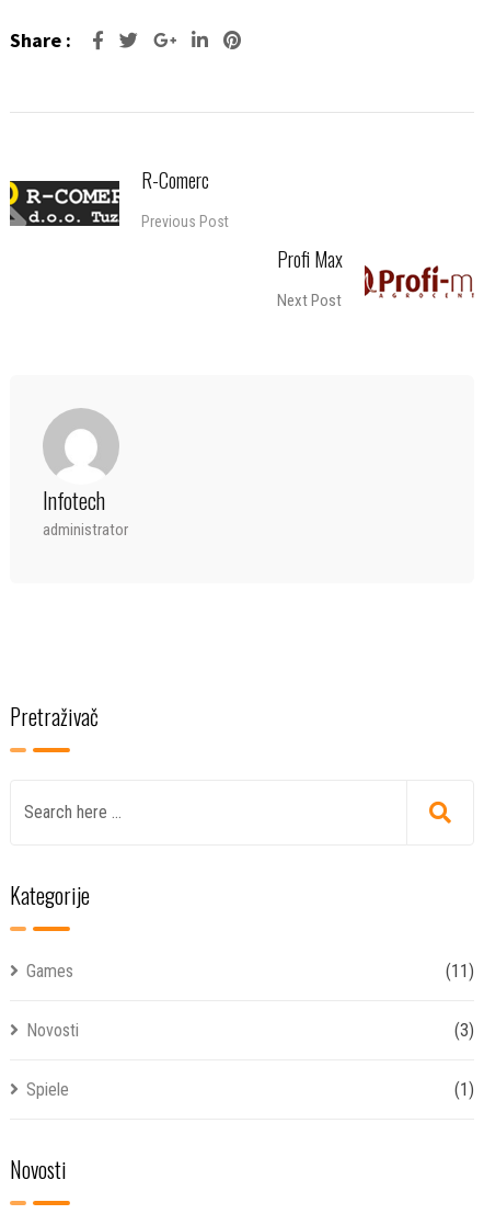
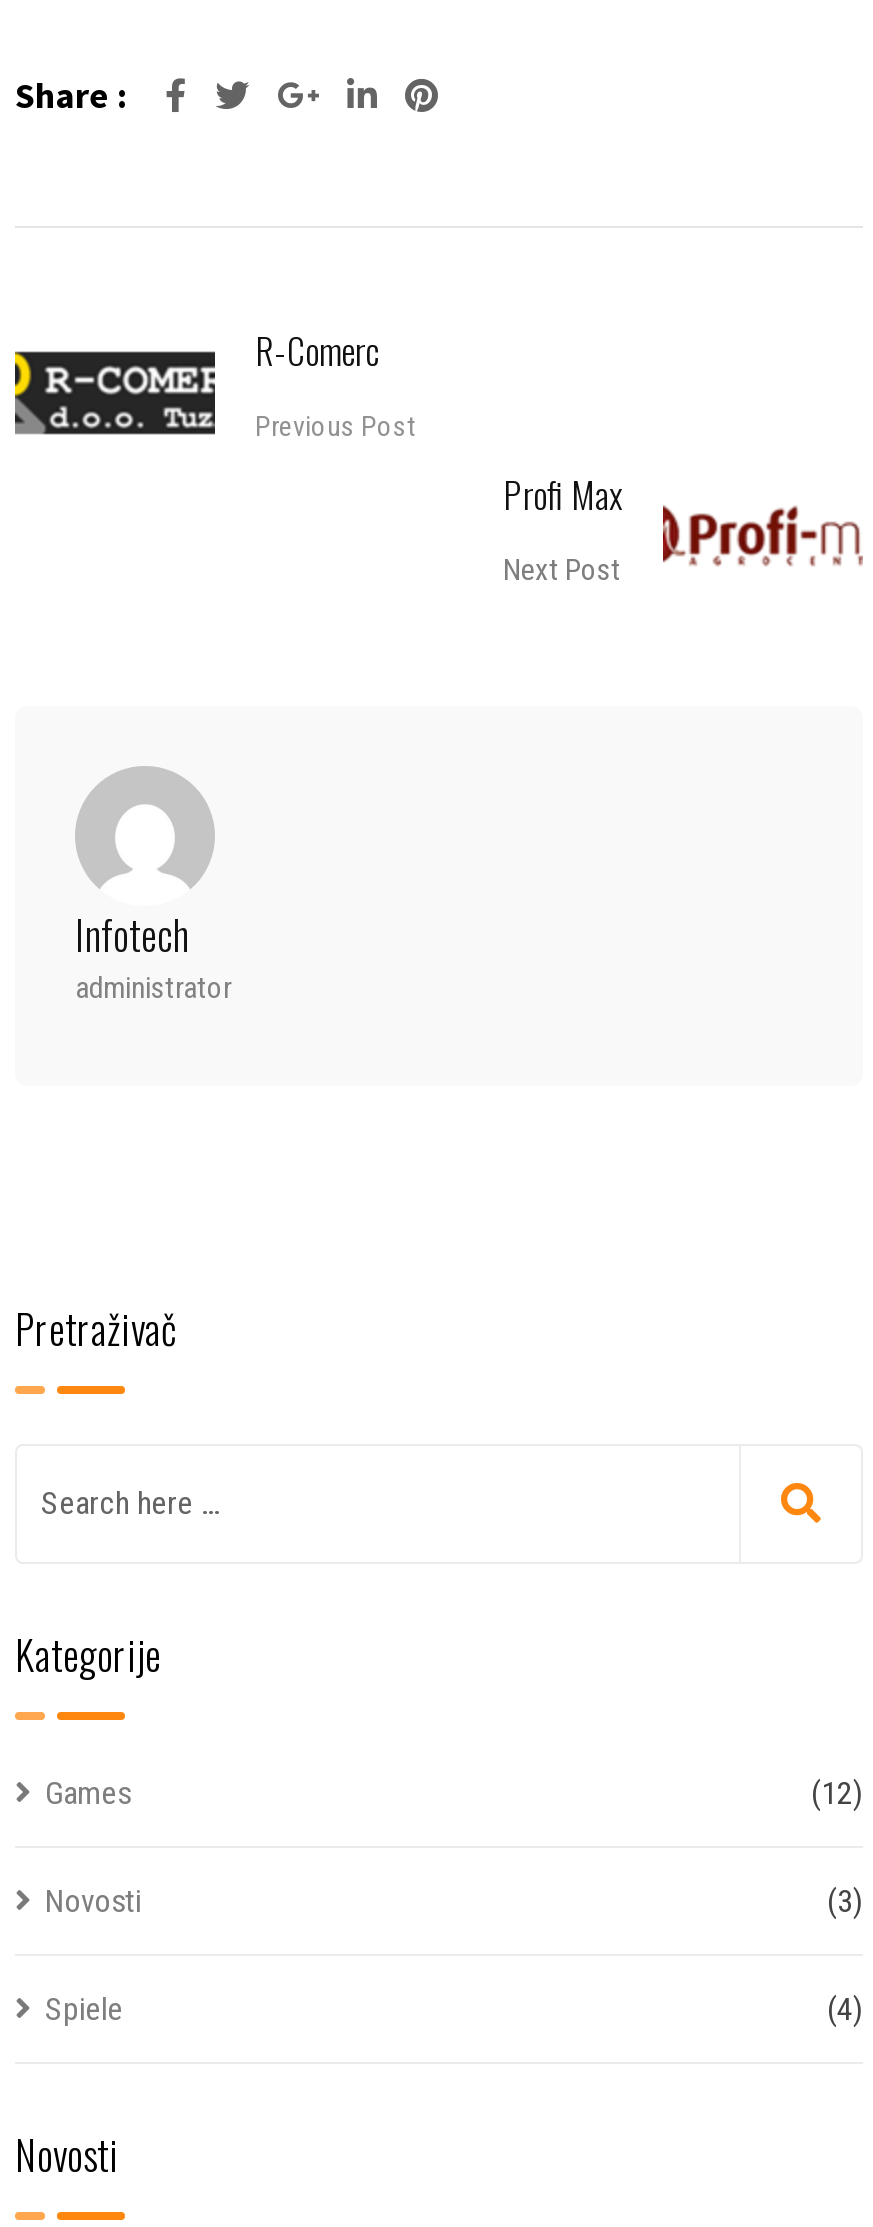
[446,960,474,981] (11) -> [811,1774,863,1812] (12)
[454,1079,474,1100] (1) -> [827,1990,863,2028] (4)

